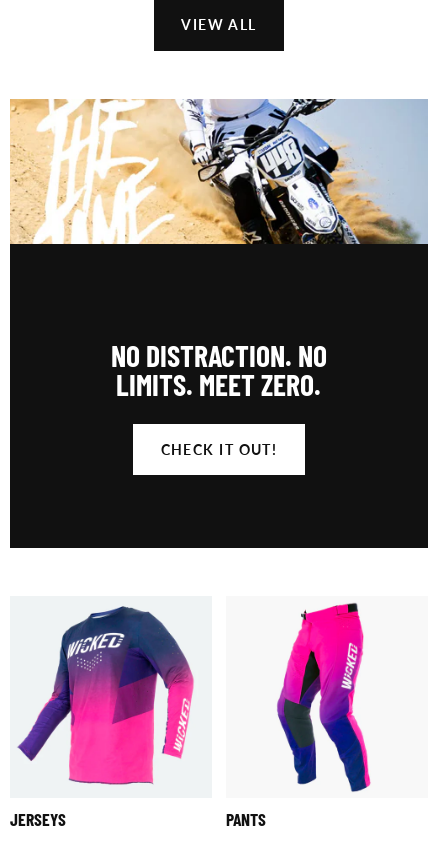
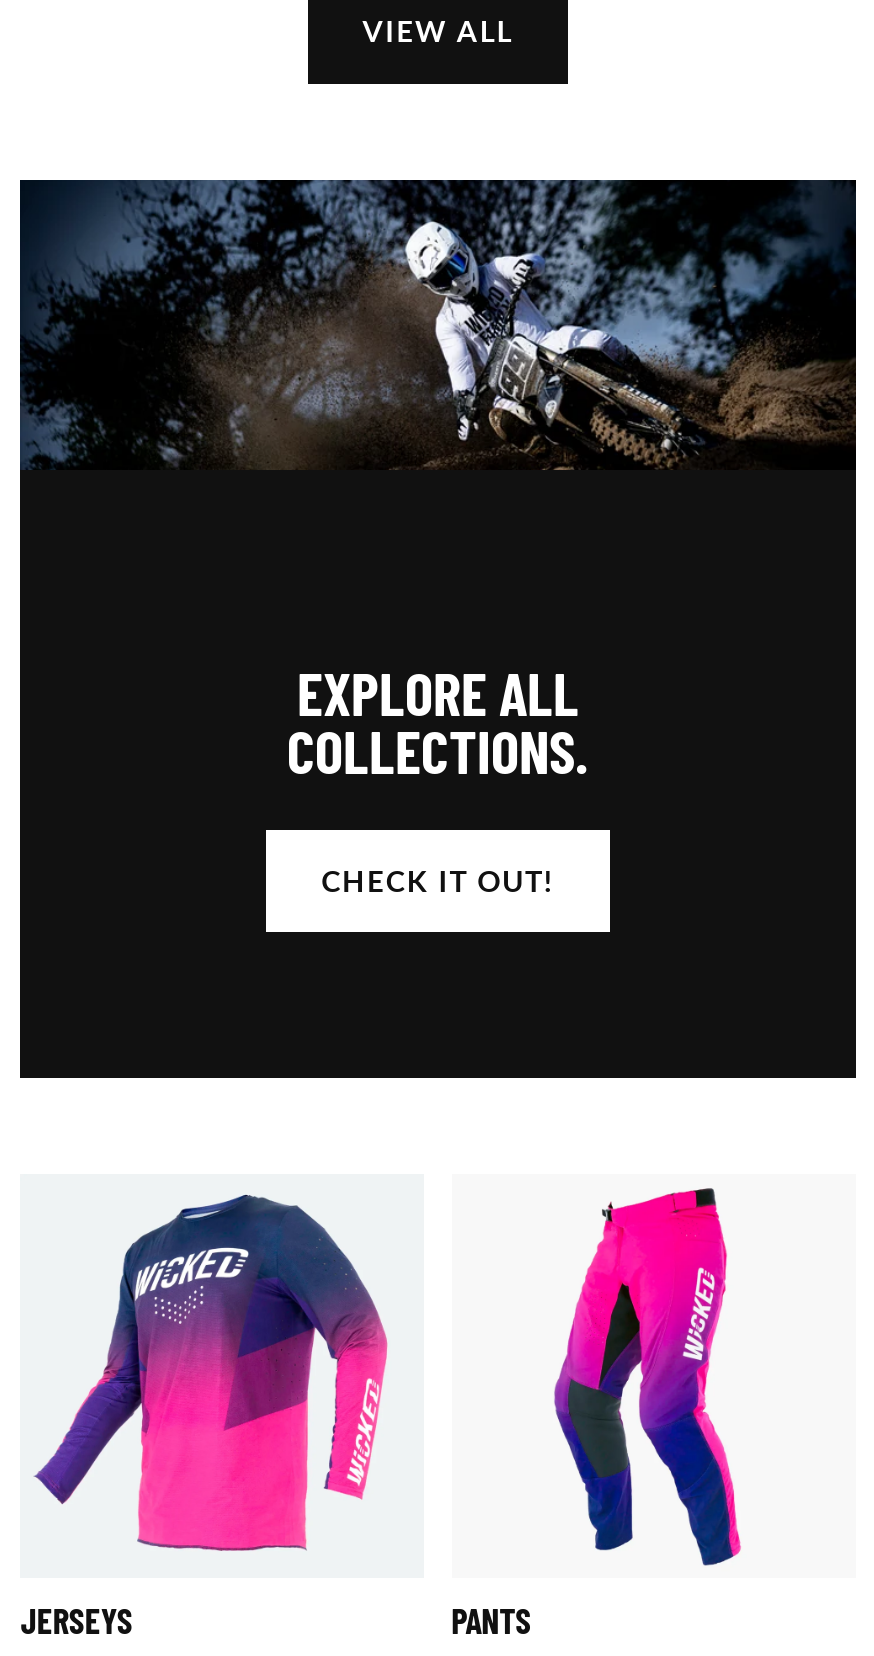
[9,98,428,245] [image] -> [18,178,858,470] [image]
[111,337,327,402] NO DISTRACTION. NO | LIMITS.MEET ZERO. -> [287,657,589,787] EXPLORE ALL | COLLECTIONS.

